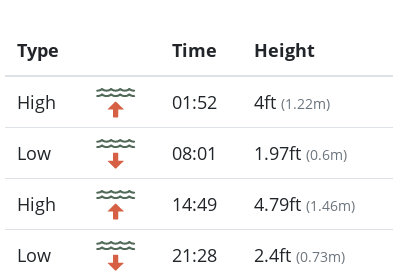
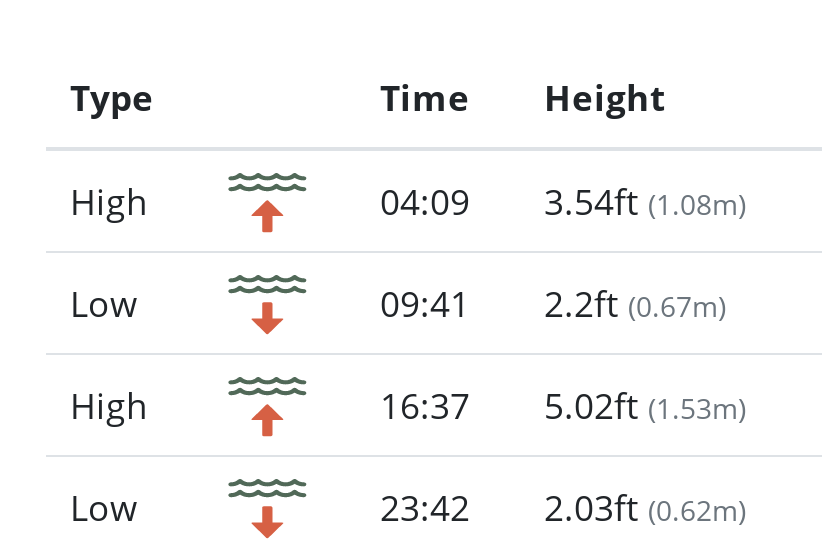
[172,90,330,114] 01:52 | 4ft (1.22m) -> [380,177,746,225] 04:09 | 3.54ft (1.08m)
[172,141,347,165] 08:01 | 1.97ft (0.6m) -> [380,279,726,327] 09:41 | 2.2ft (0.67m)
[172,192,355,216] 14:49 | 4.79ft (1.46m) -> [380,381,746,429] 16:37 | 5.02ft (1.53m)
[172,243,345,267] 21:28 | 2.4ft (0.73m) -> [380,483,746,531] 23:42 | 2.03ft (0.62m)

